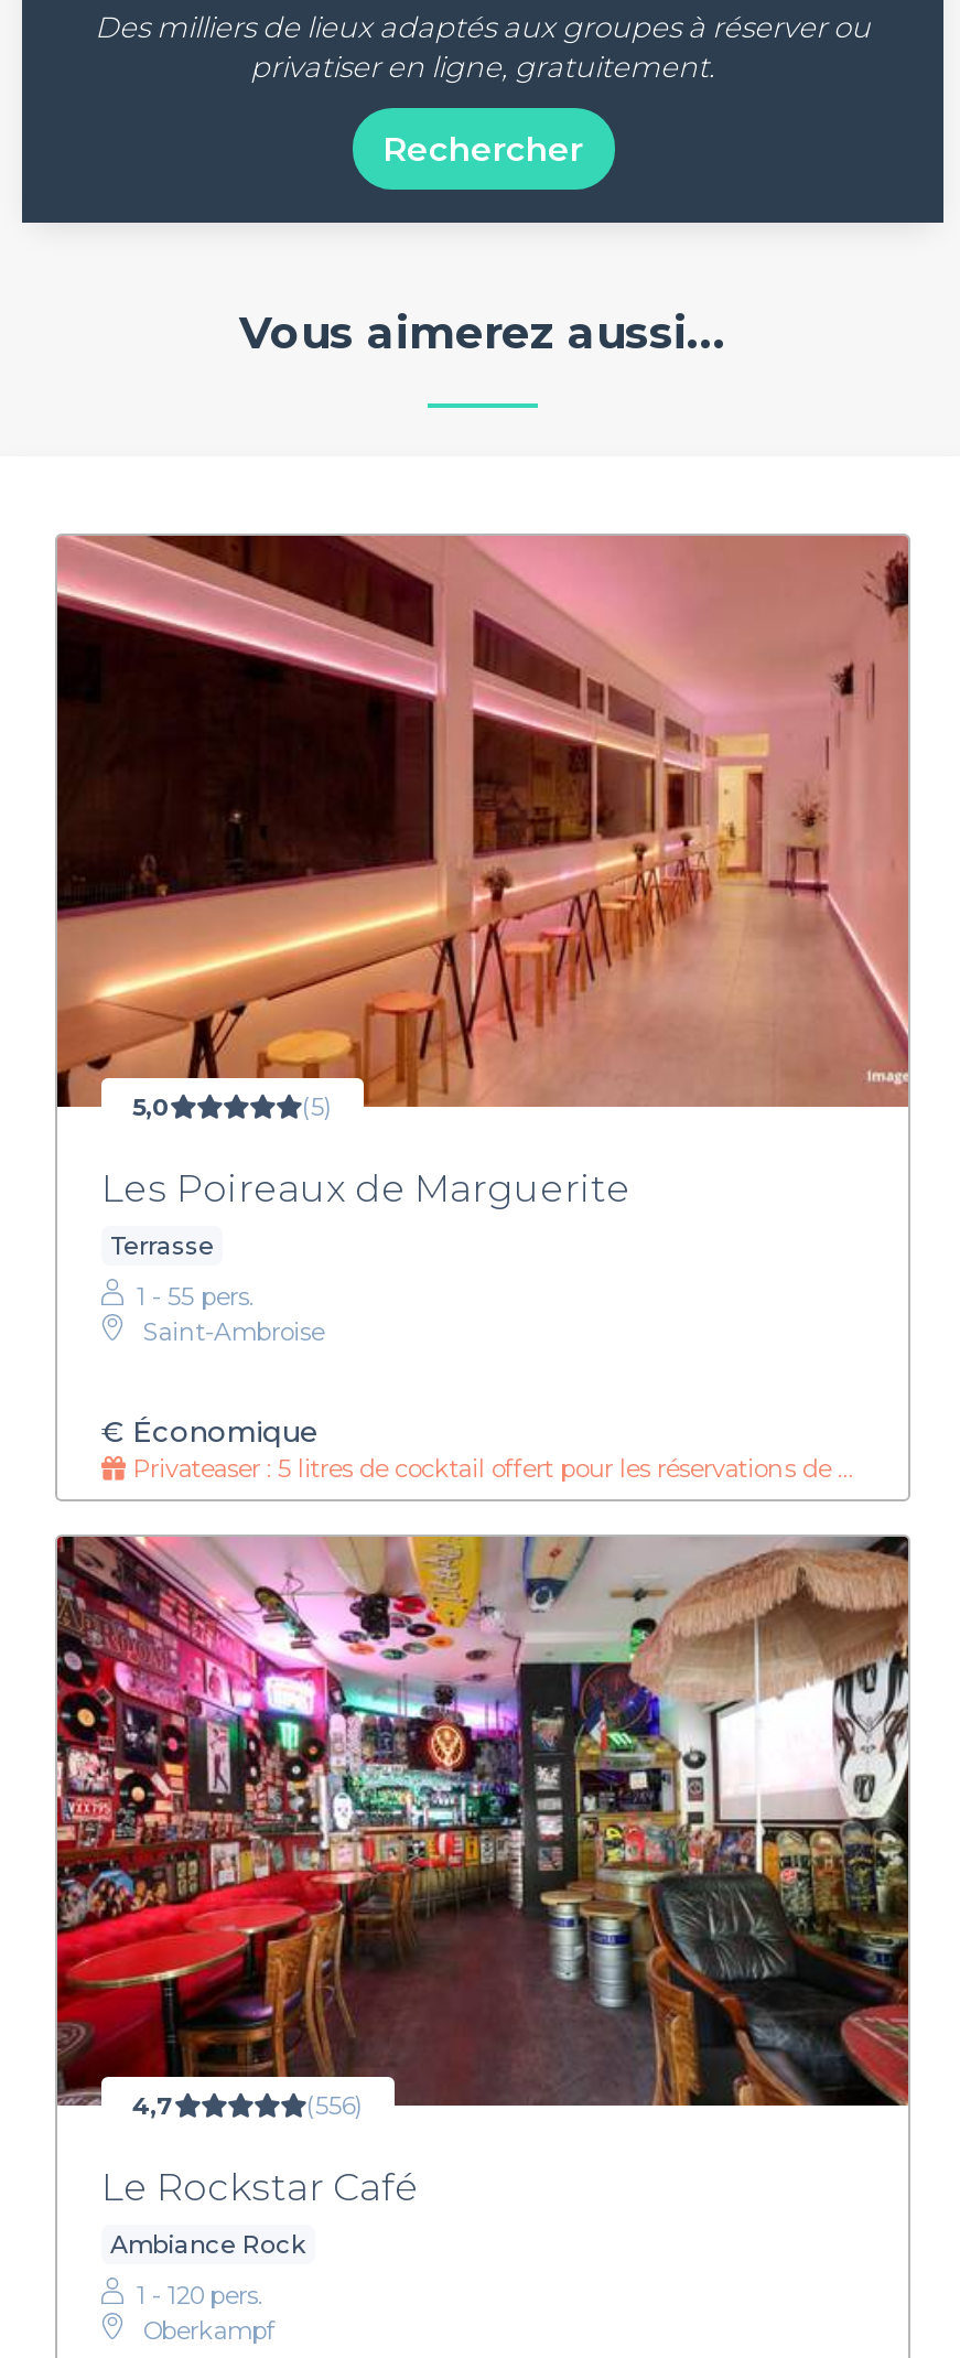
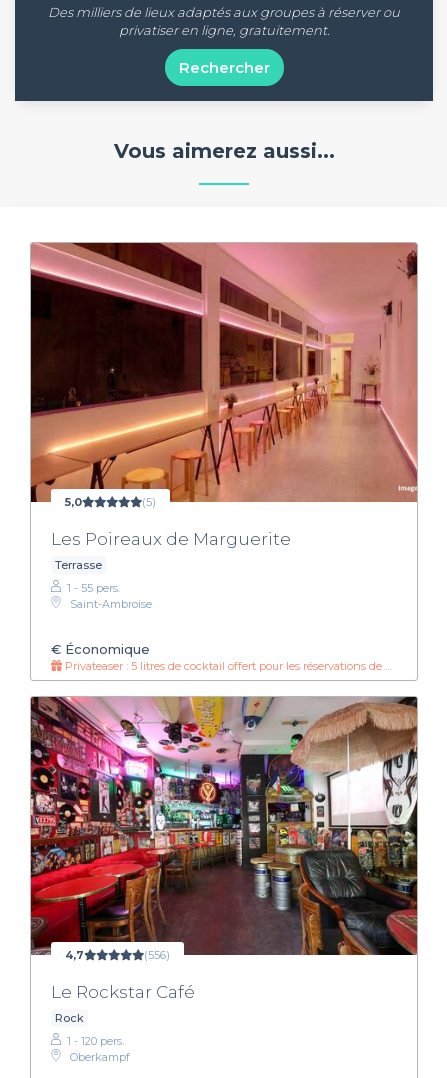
[110,2229,306,2260] Ambiance Rock -> [55,1011,84,1025] Rock

